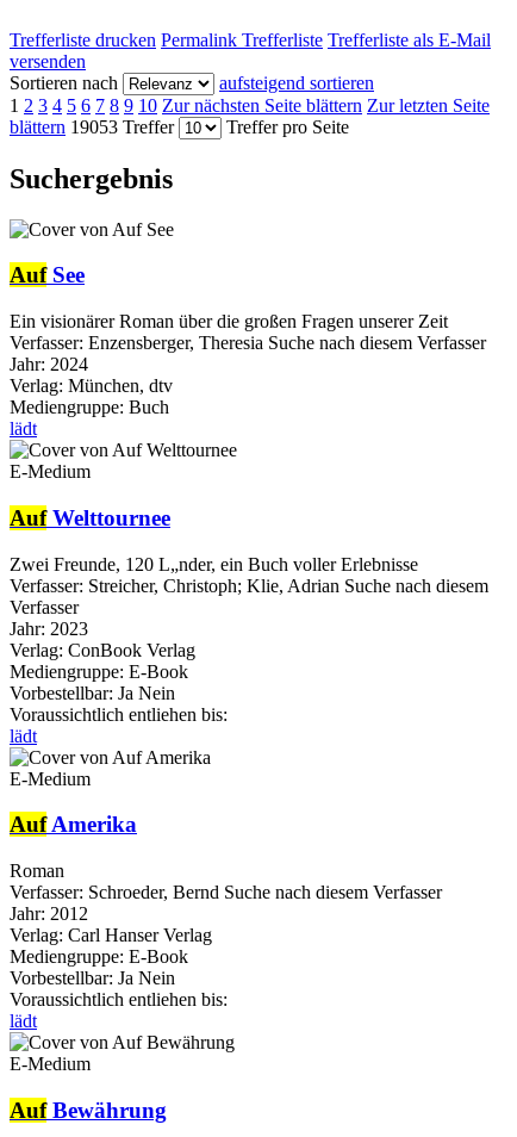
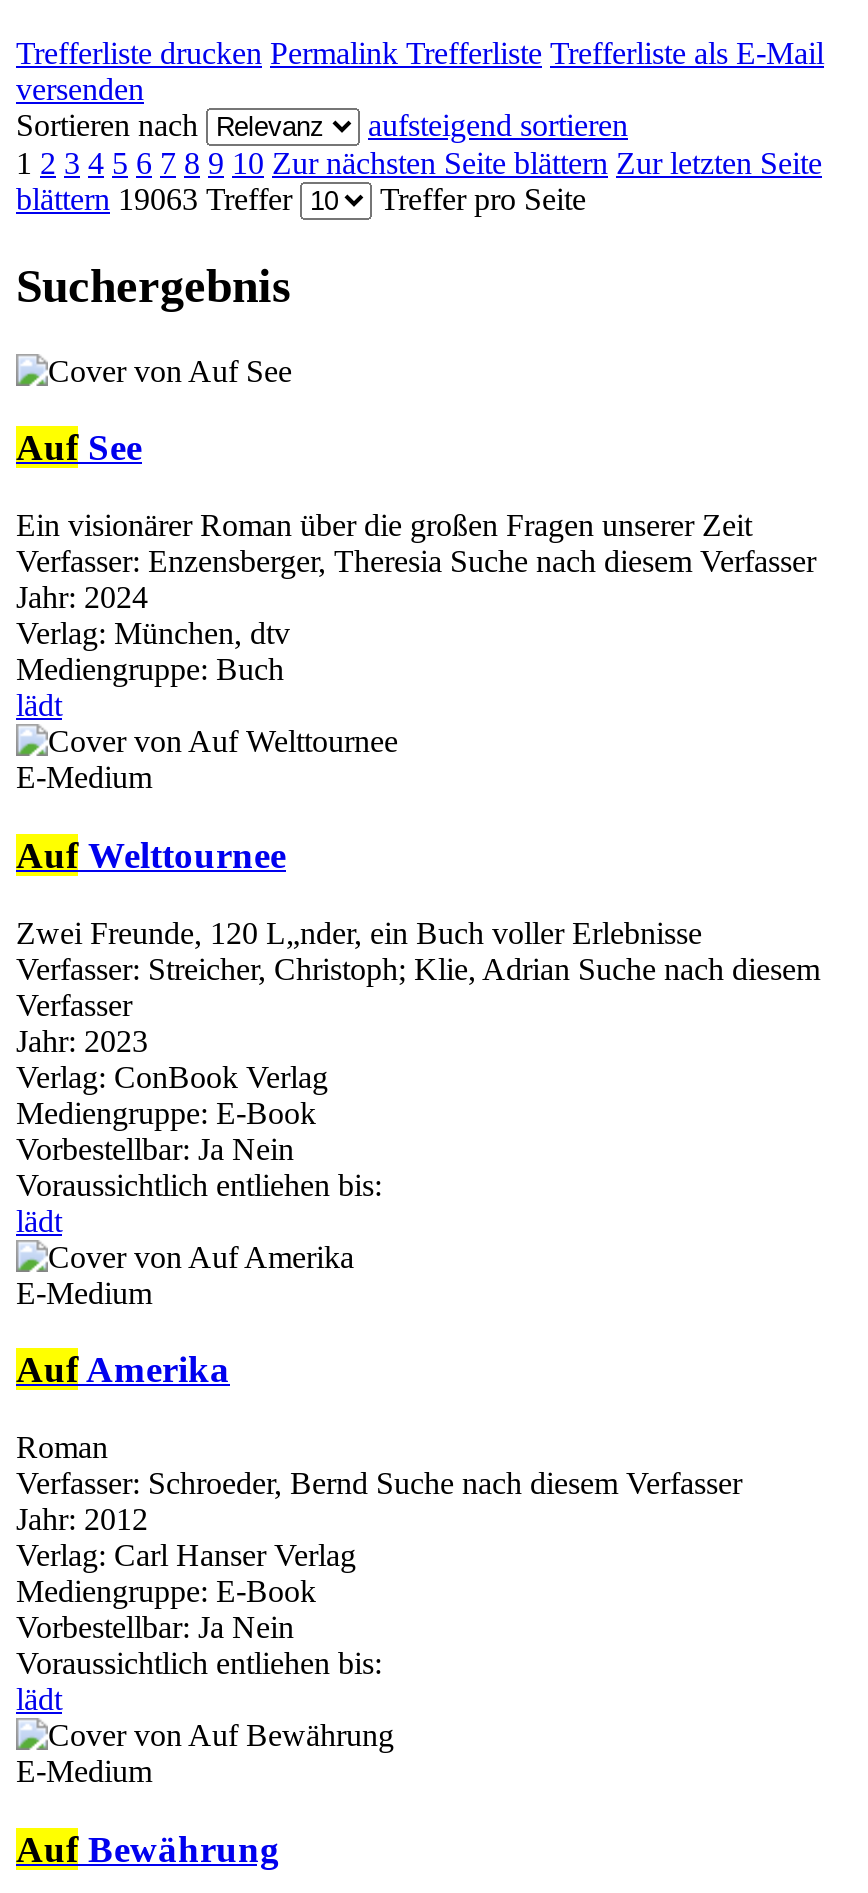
[10,117,174,137] blättern 19053 Treffer -> [16,182,292,216] blättern 19063 Treffer

